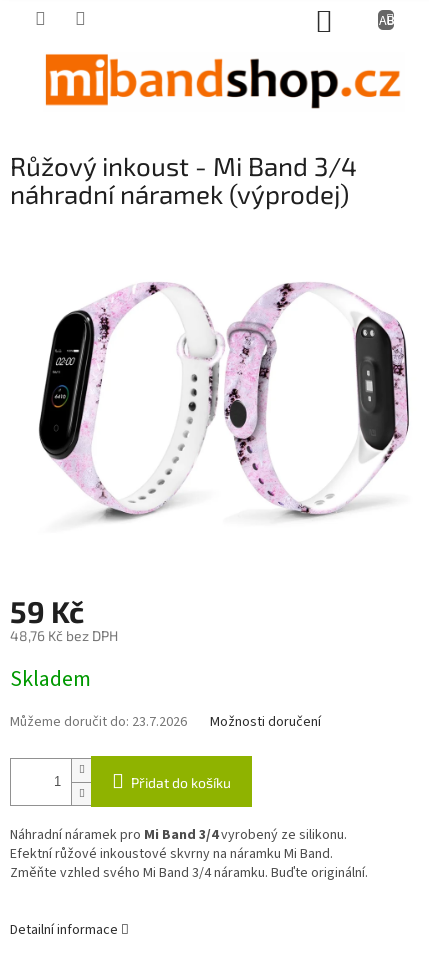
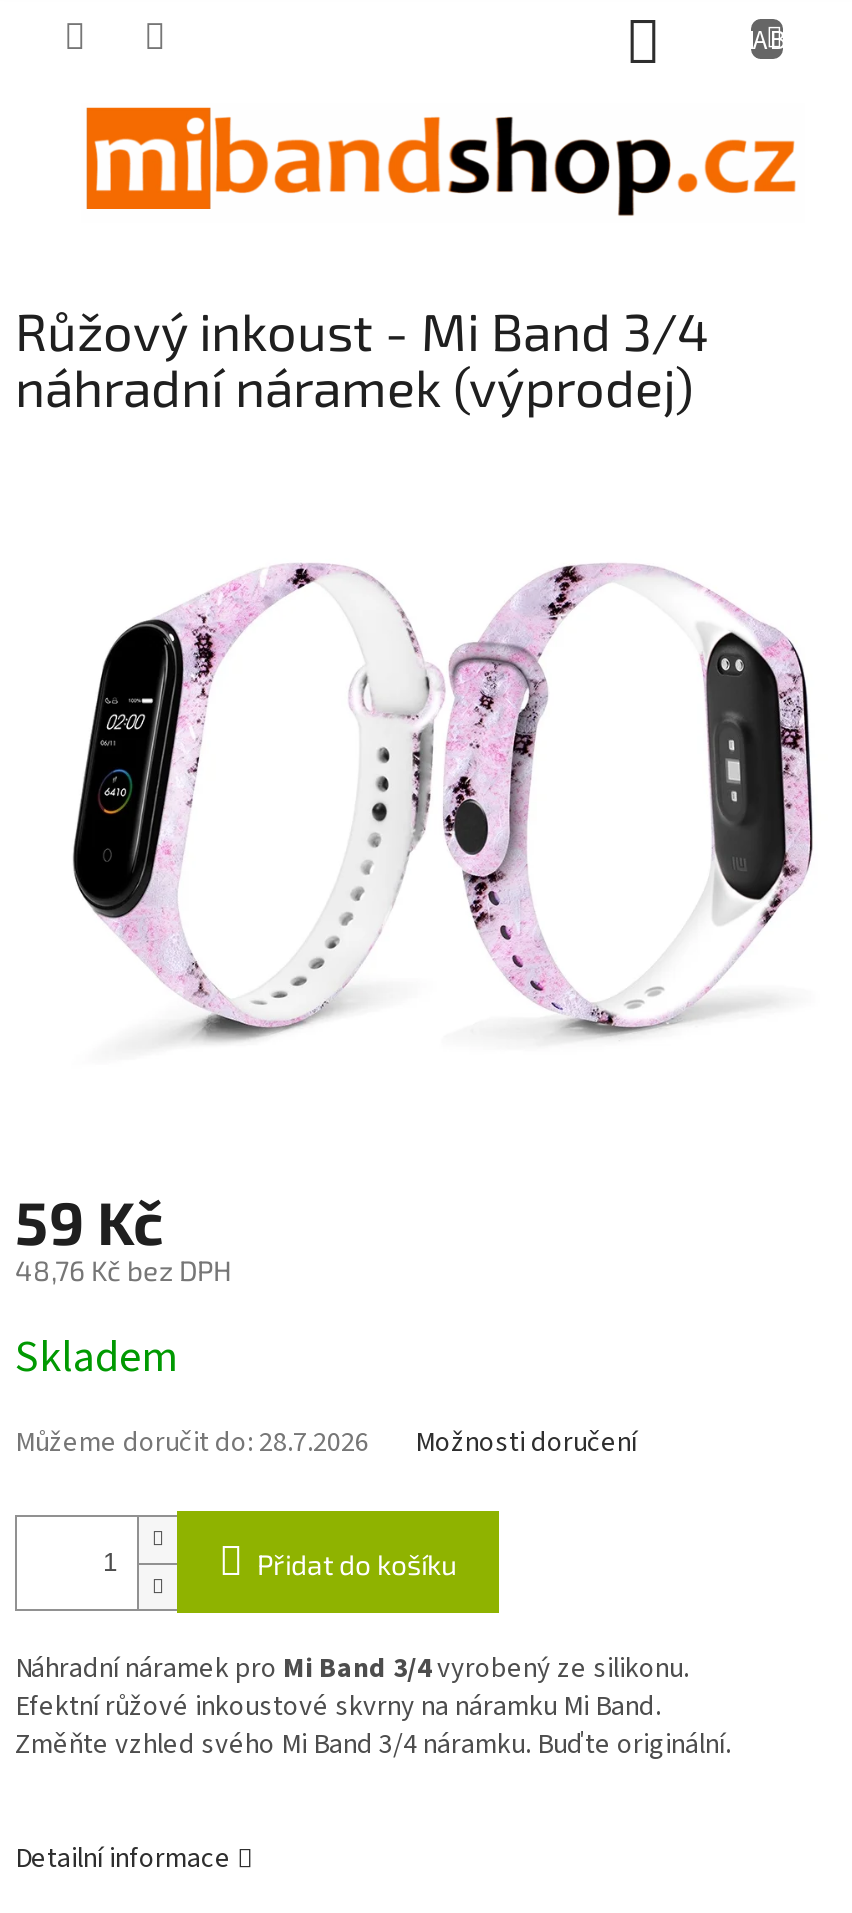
[10,712,187,732] Můžeme doručit do: 23.7.2026 -> [15,1423,369,1463] Můžeme doručit do: 28.7.2026

